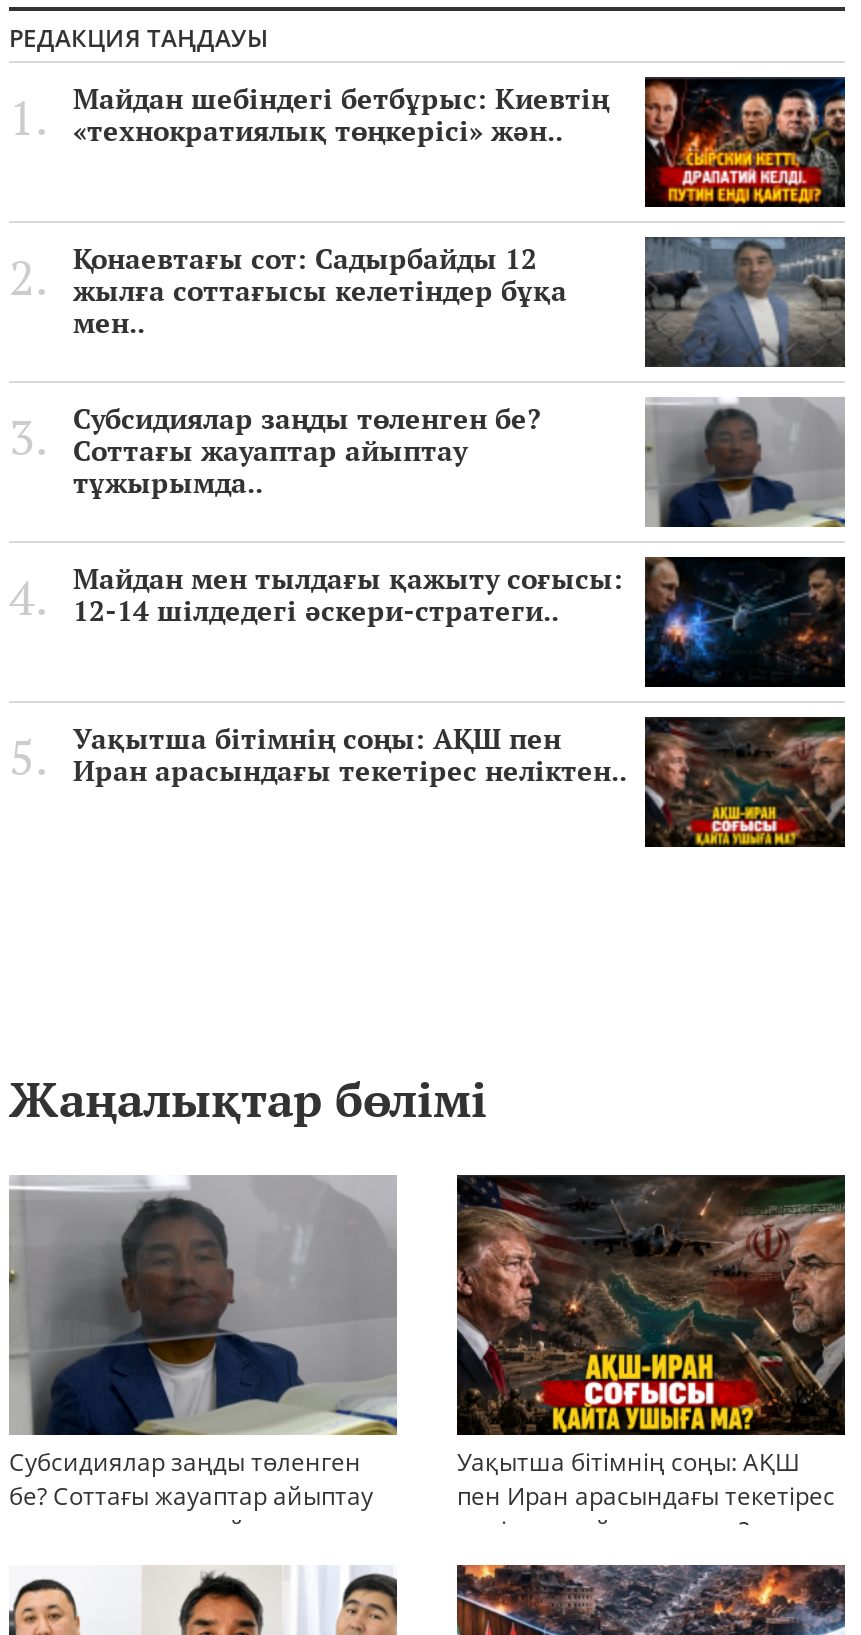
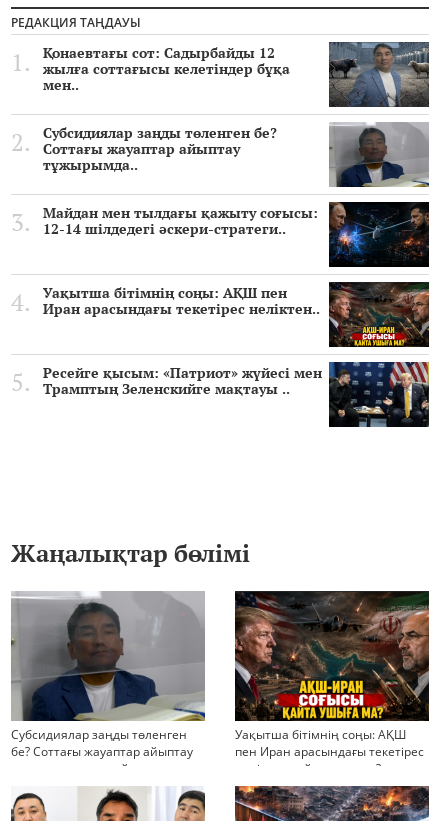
[73,77,845,207] [image] | Майдан шебіндегі бетбұрыс: Киевтің | «технократиялық төңкерісі» жән.. -> none
moved [73,235,849,789] -> [43,41,431,318]: [image] | Қонаевтағы сот: Садырбайды 12 | жылға соттағысы келетіндер бұқа | ... | Уақытша бітімнің соңы: АҚШ пен | Иран арасындағы текетірес неліктен..
none -> [43,361,430,428] [image] | Ресейге қысым: «Патриот» жүйесі мен | Трамптың Зеленскийге мақтауы ..

